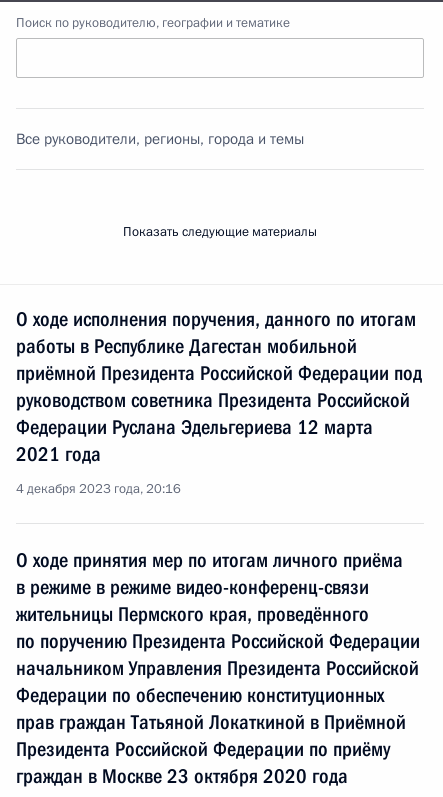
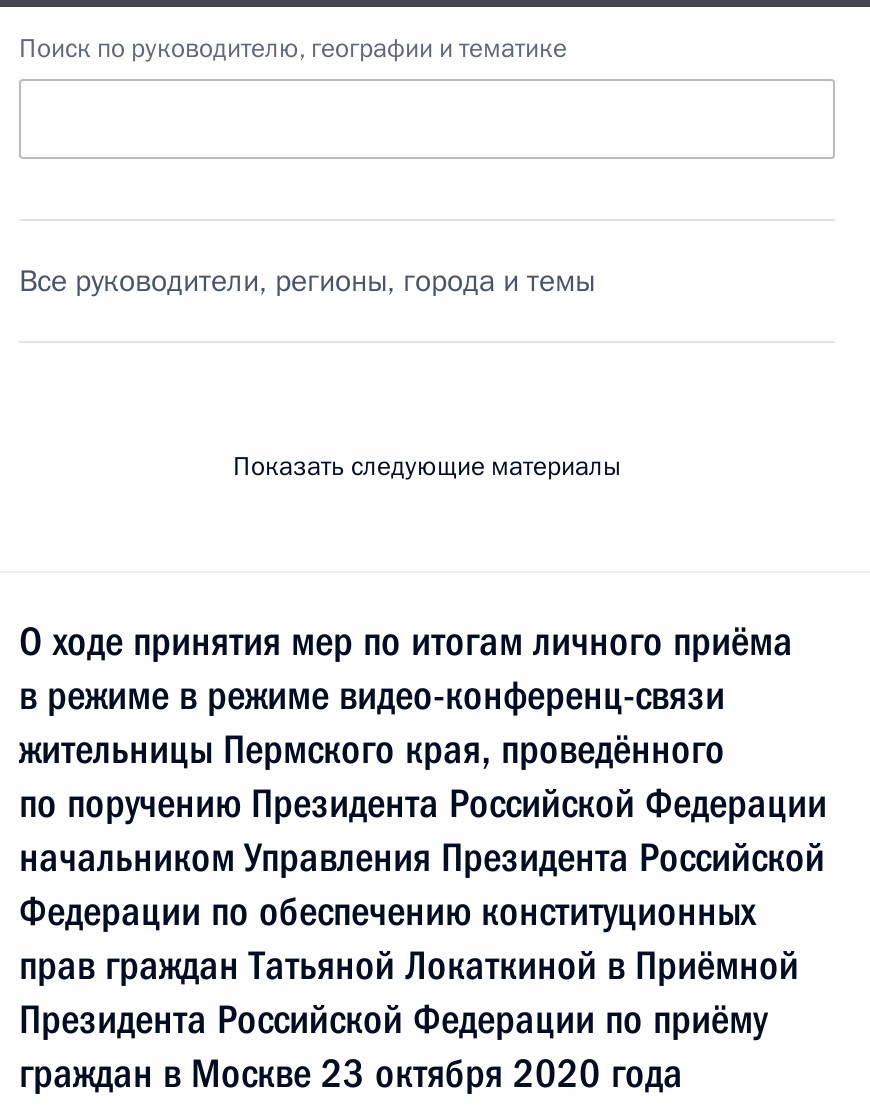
[16,307,422,498] О ходе исполнения поручения, данного по итогам | работы в Республике Дагестан мобильной | приёмной Президента Российской Федерации под | руководством советника Президента Российской | Федерации Руслана Эдельгериева 12 марта | 2021 года | 4 декабря 2023 года, 20:16 -> none

